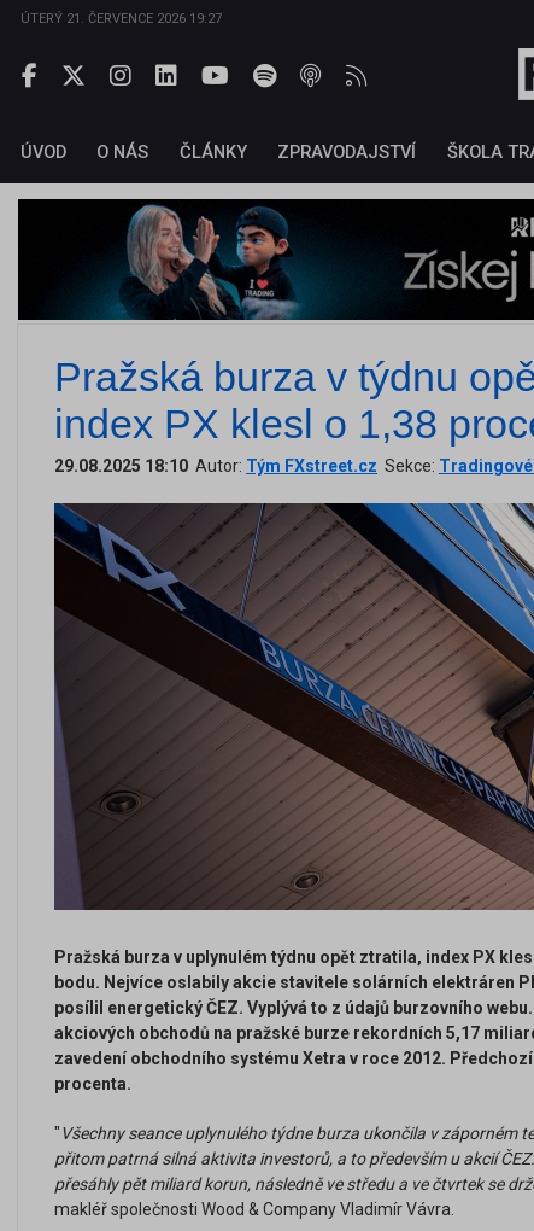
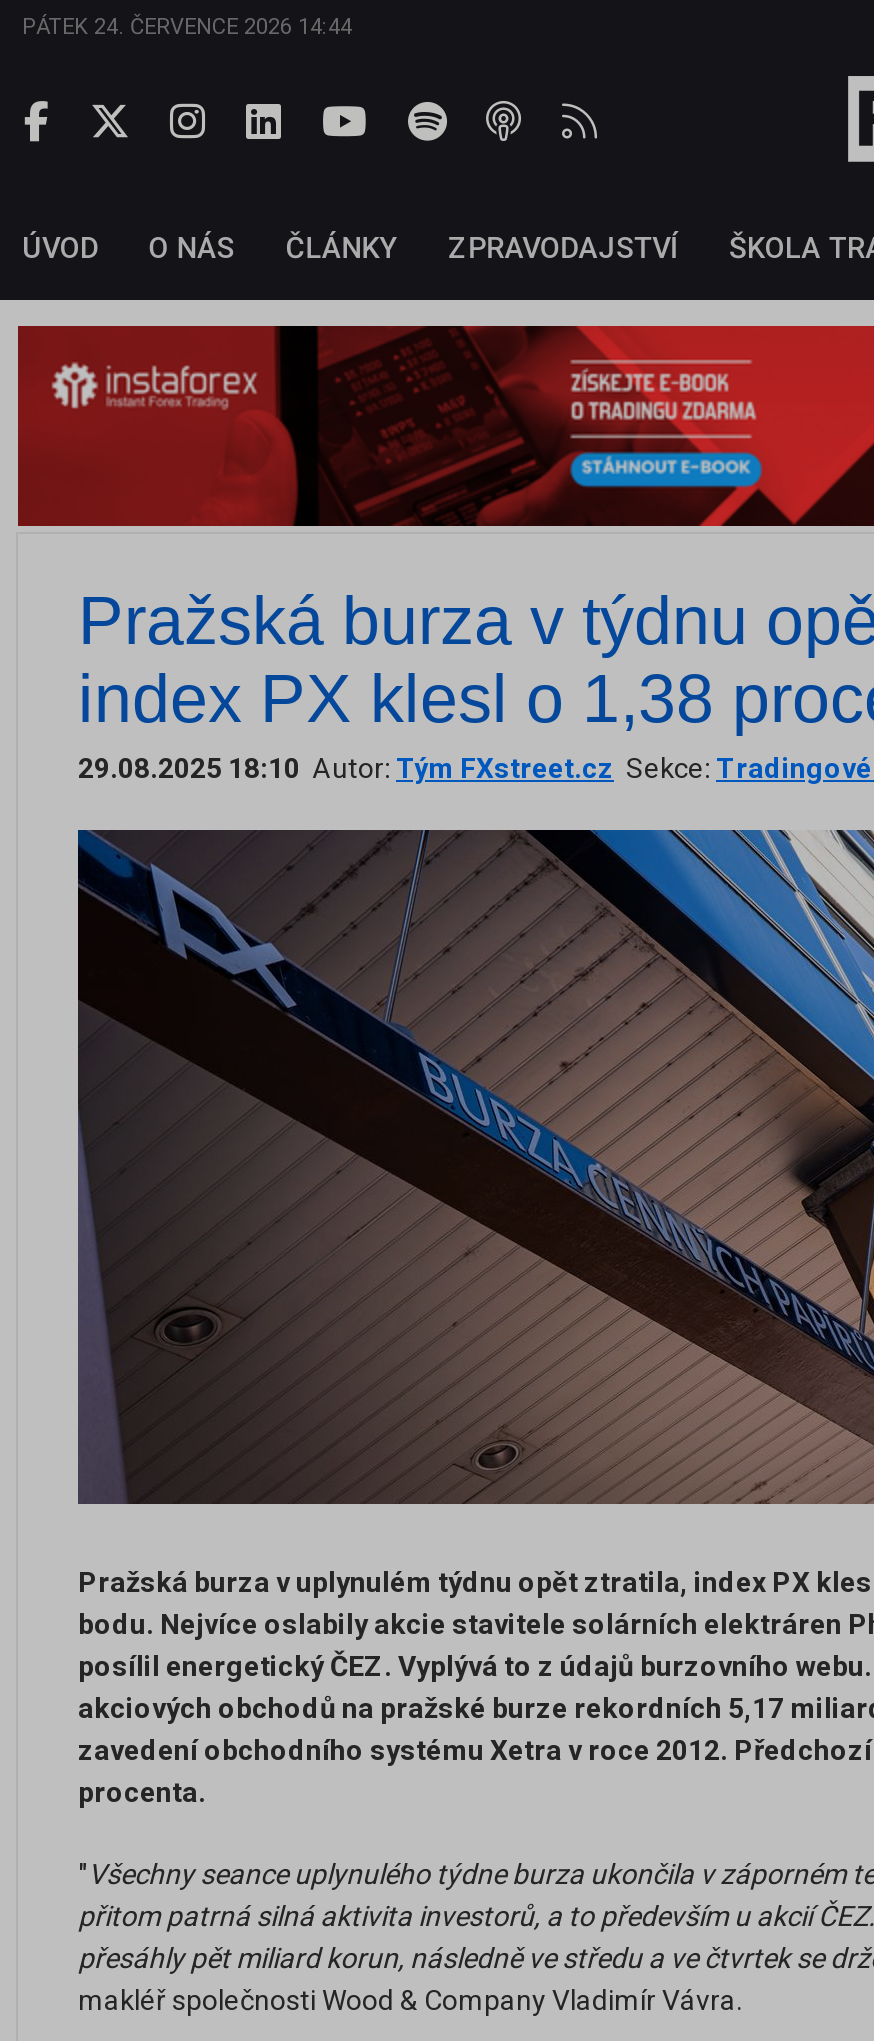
[20,11,222,27] ÚTERÝ 21. ČERVENCE 2026 19:27 -> [22,14,352,40] PÁTEK 24. ČERVENCE 2026 14:44
[17,198,530,321] [image] -> [16,324,868,528] [image]

